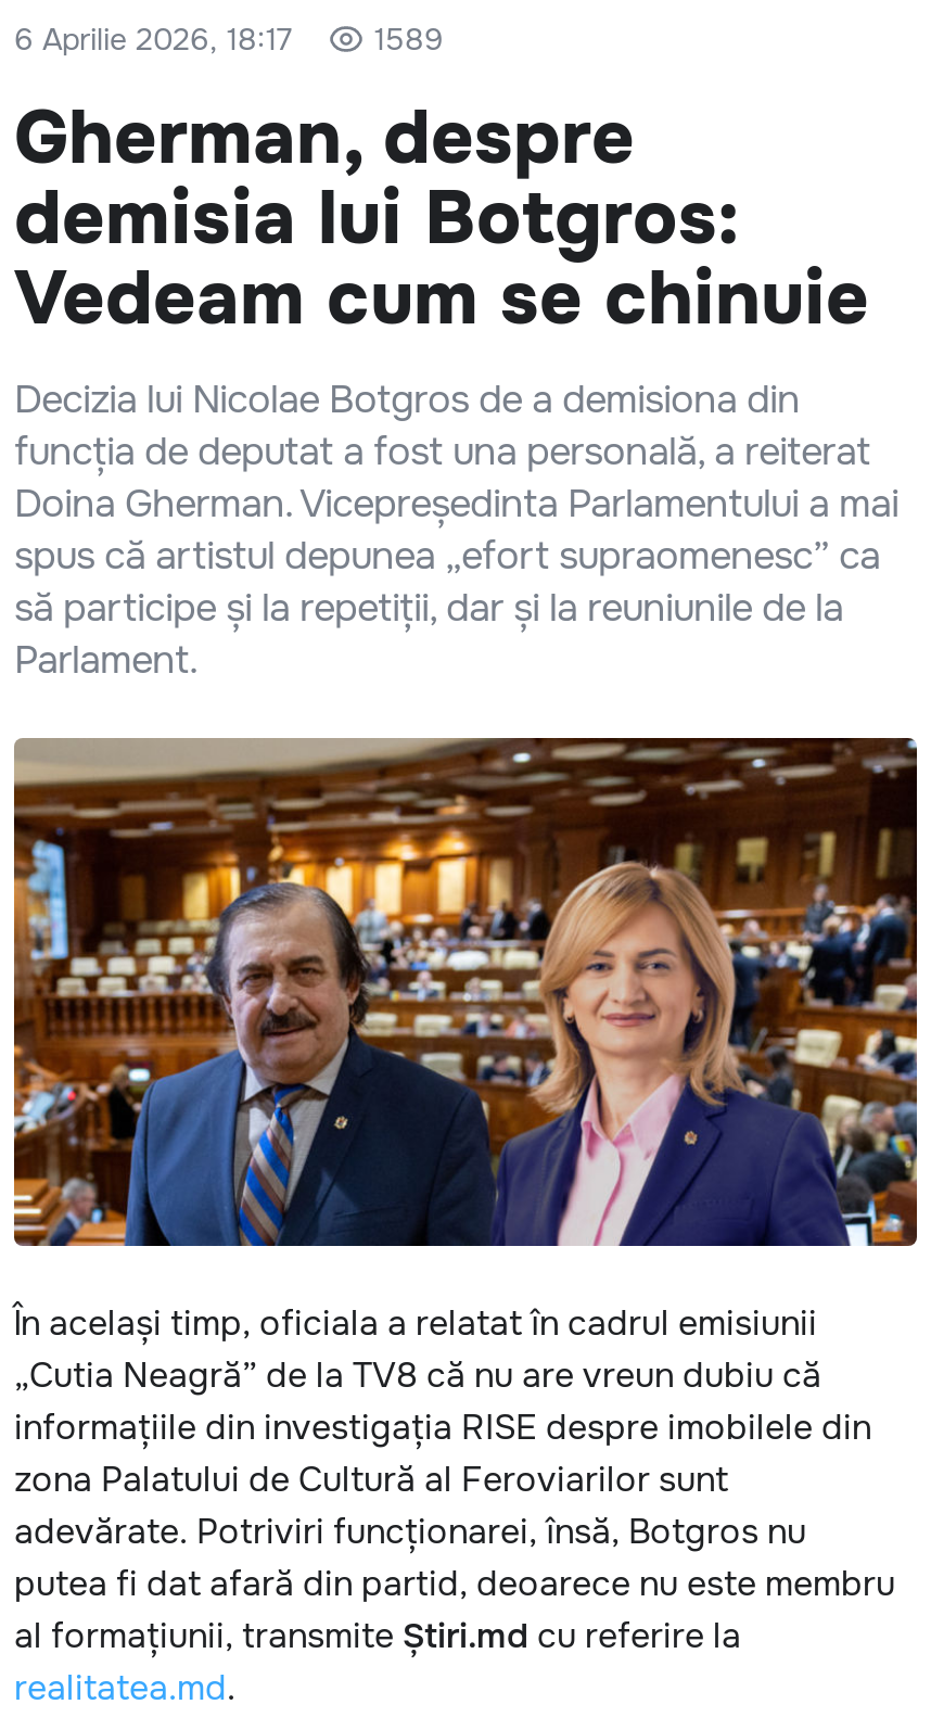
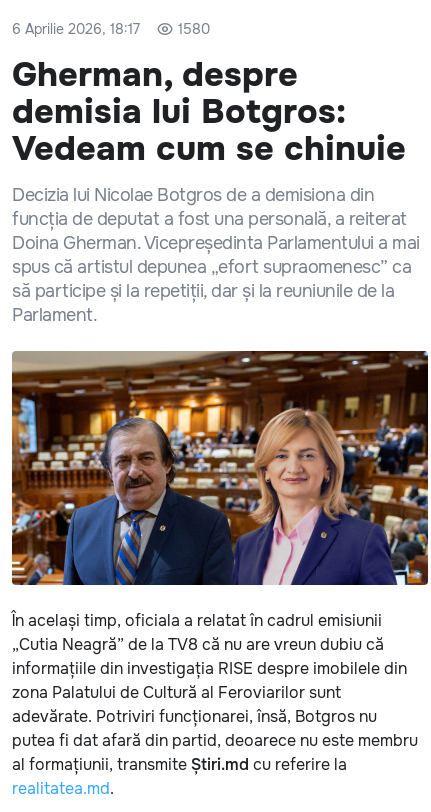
[374,19,444,58] 1589 -> [178,20,210,38] 1580

